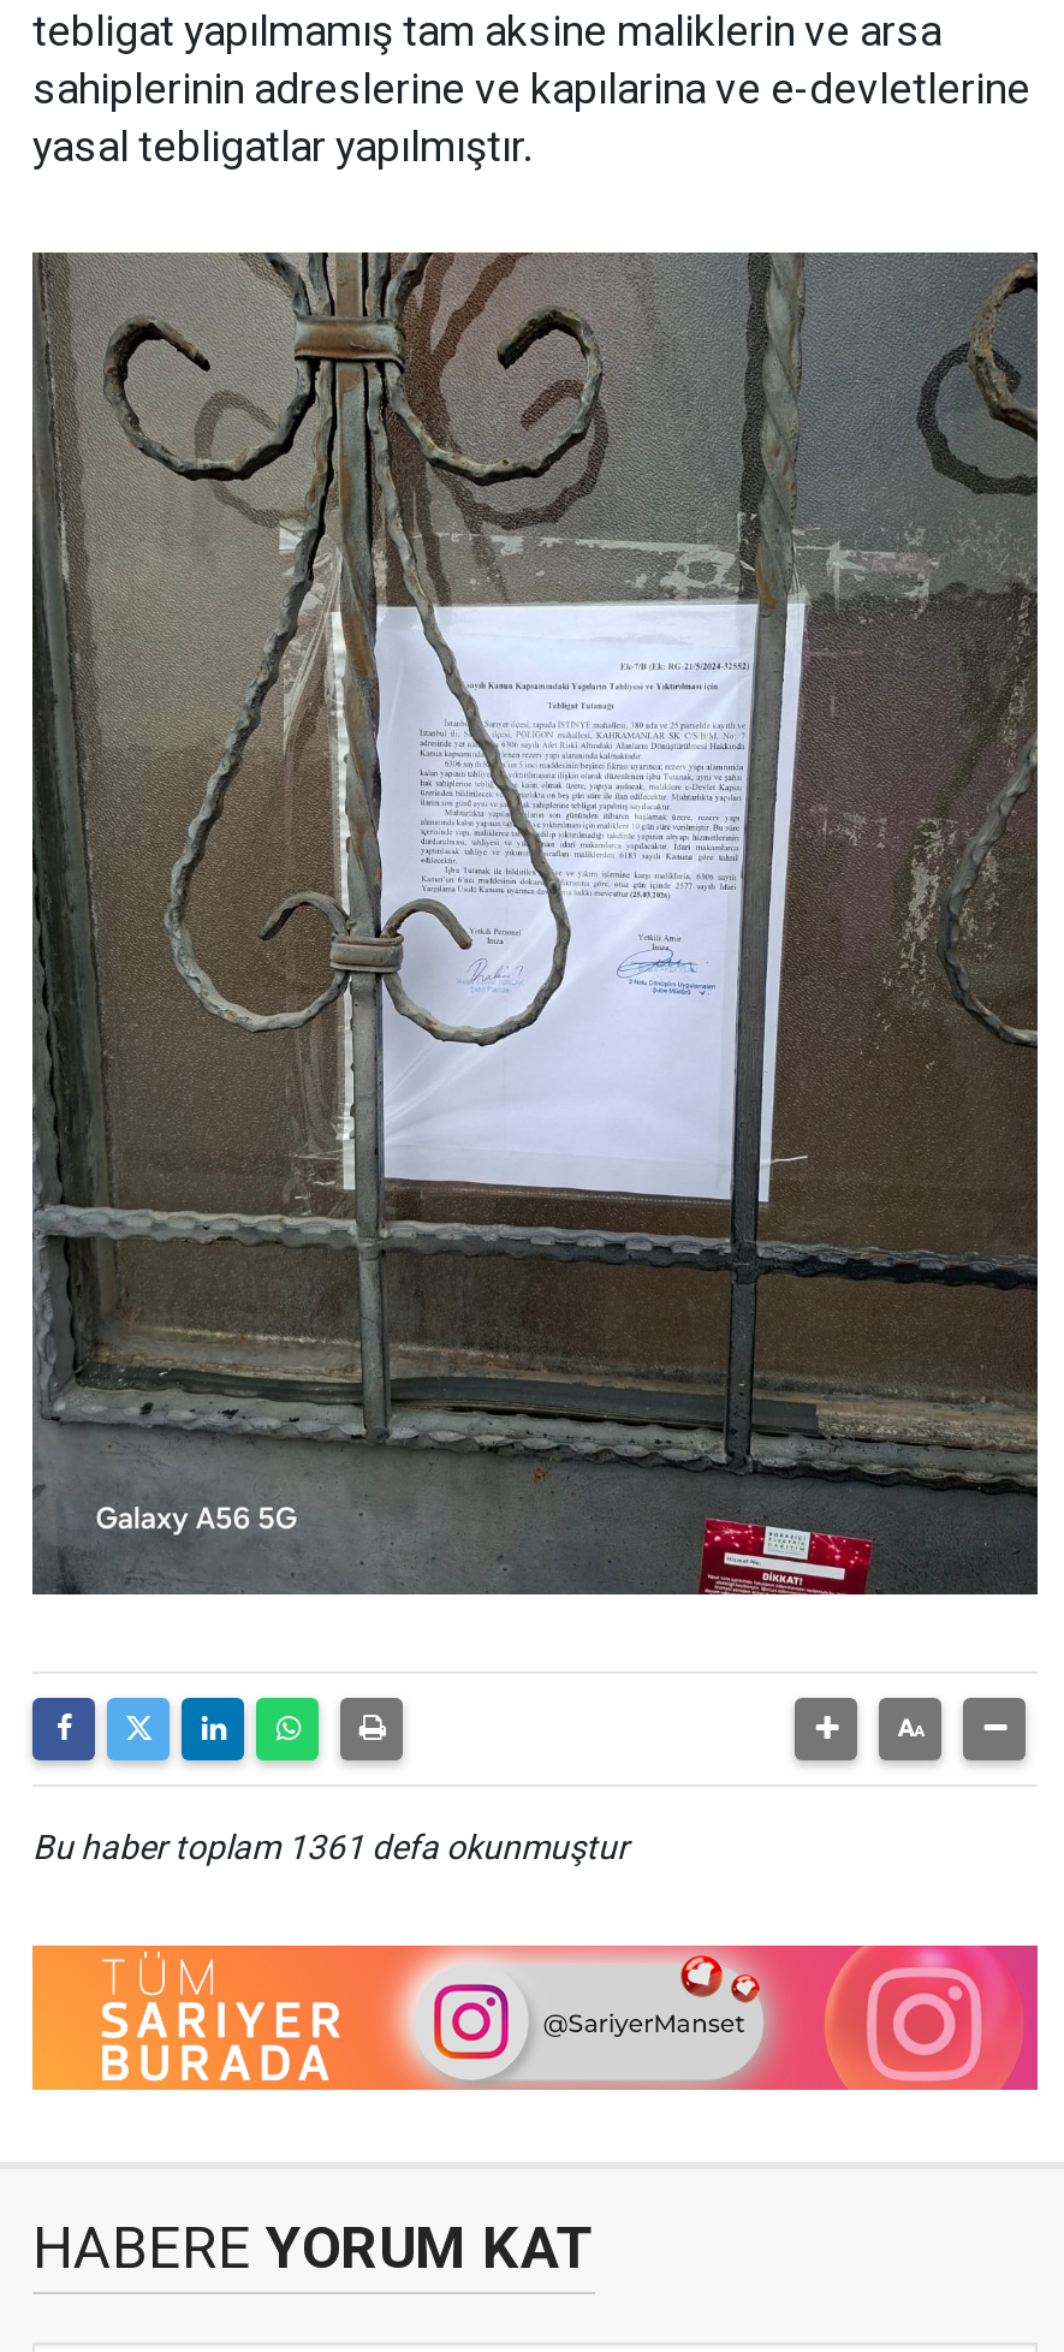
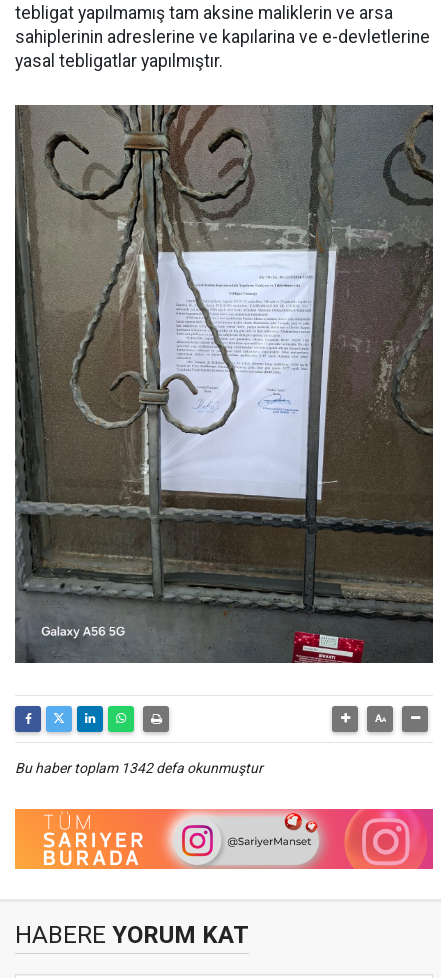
[32,1827,629,1865] Bu haber toplam 1361 defa okunmuştur -> [15,759,263,775] Bu haber toplam 1342 defa okunmuştur

